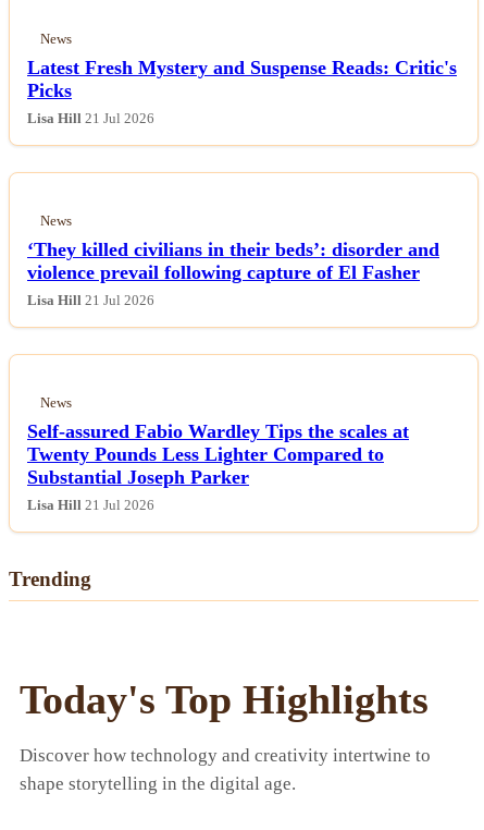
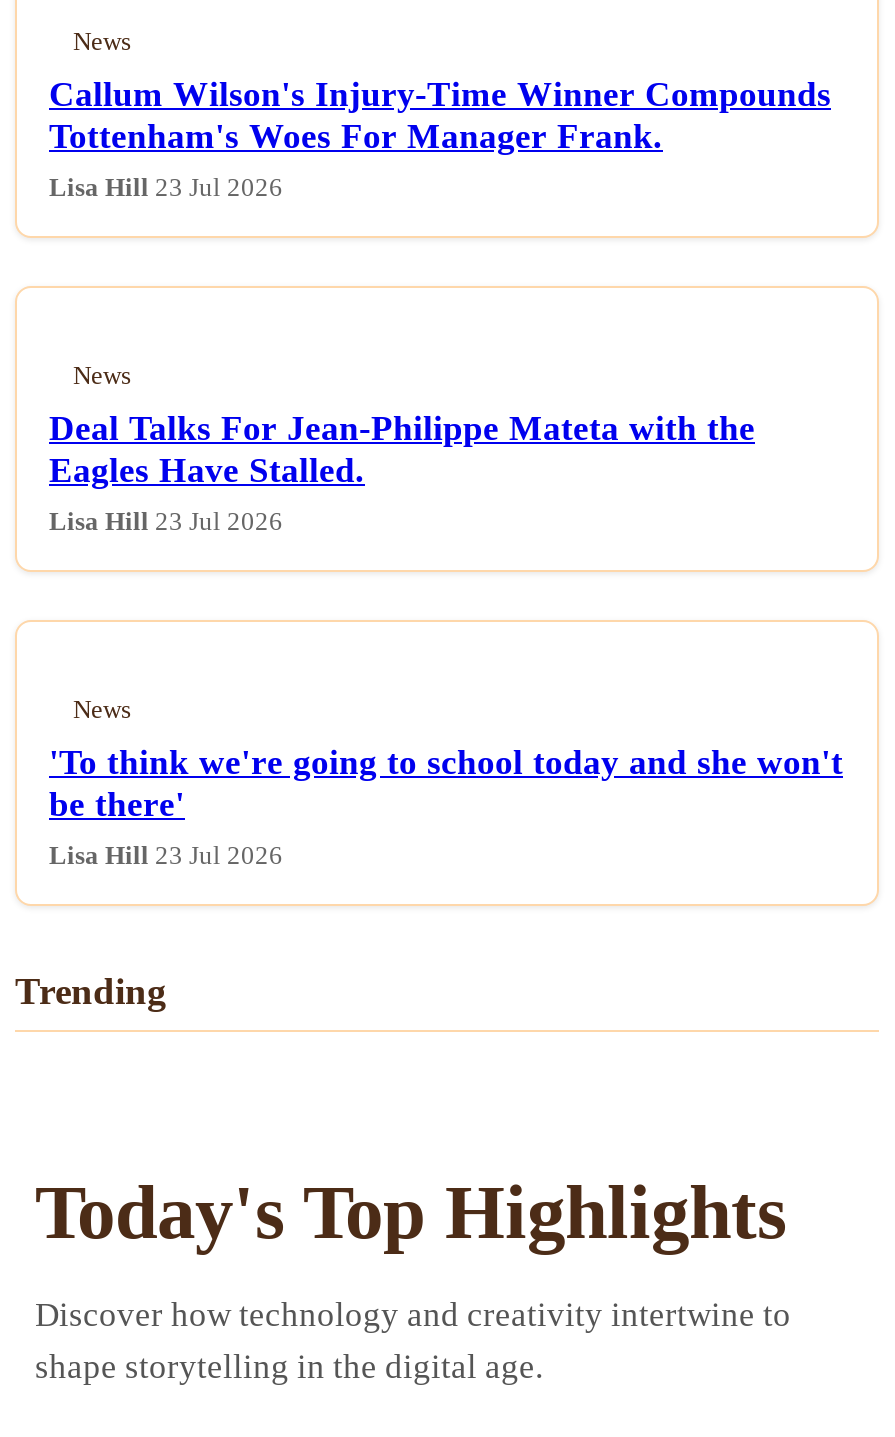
[27,57,457,126] Latest Fresh Mystery and Suspense Reads: Critic's | Picks | Lisa Hill 21 Jul 2026 -> [49,74,831,202] Callum Wilson's Injury-Time Winner Compounds | Tottenham's Woes For Manager Frank. | Lisa Hill 23 Jul 2026
[27,239,439,308] ‘They killed civilians in their beds’: disorder and | violence prevail following capture of El Fasher | Lisa Hill 21 Jul 2026 -> [49,408,755,536] Deal Talks For Jean-Philippe Mateta with the | Eagles Have Stalled. | Lisa Hill 23 Jul 2026
[27,421,409,513] Self-assured Fabio Wardley Tips the scales at | Twenty Pounds Less Lighter Compared to | Substantial Joseph Parker | Lisa Hill 21 Jul 2026 -> [49,742,843,870] 'To think we're going to school today and she won't | be there' | Lisa Hill 23 Jul 2026

